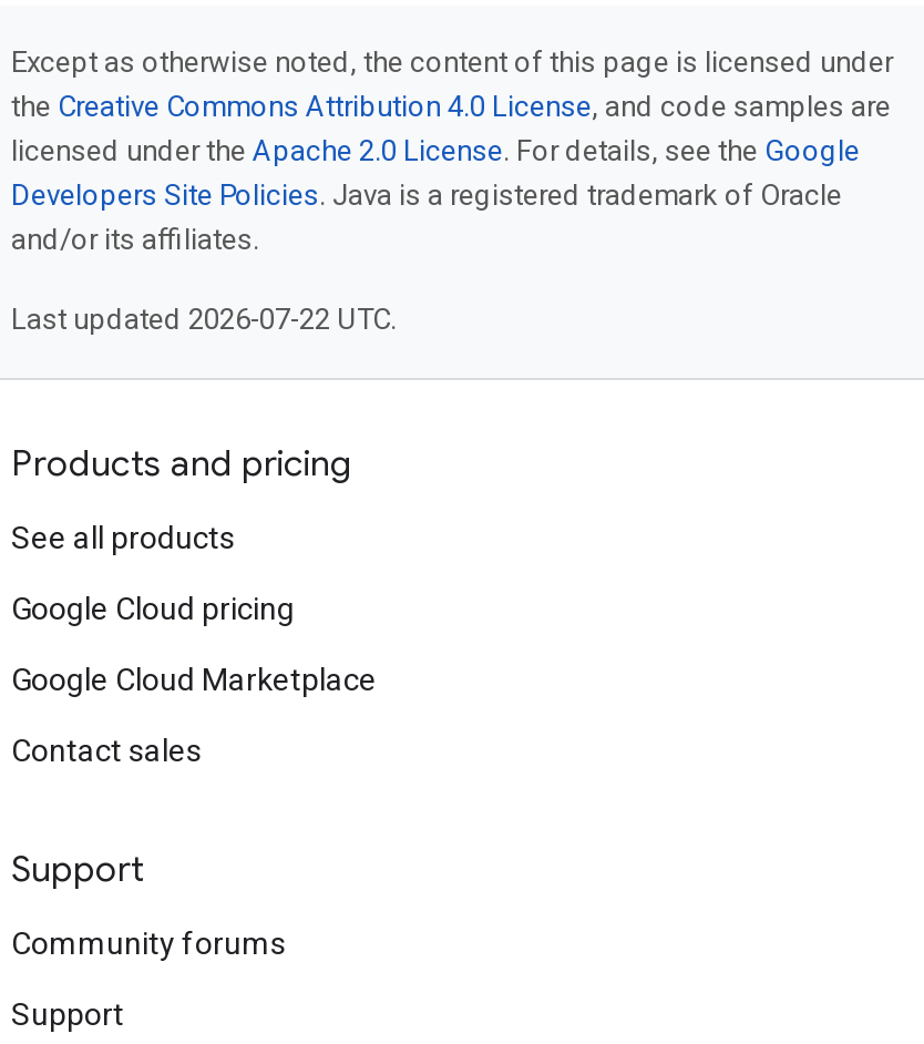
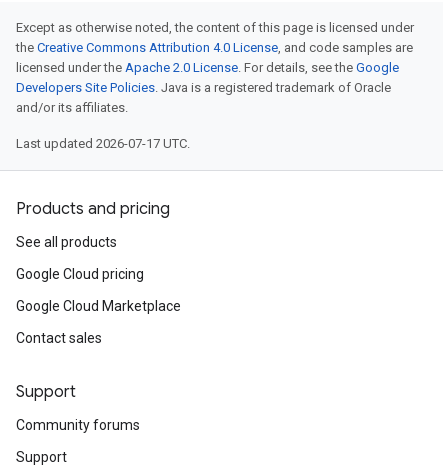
[11,303,397,336] Last updated 2026-07-22 UTC. -> [16,136,190,151] Last updated 2026-07-17 UTC.

